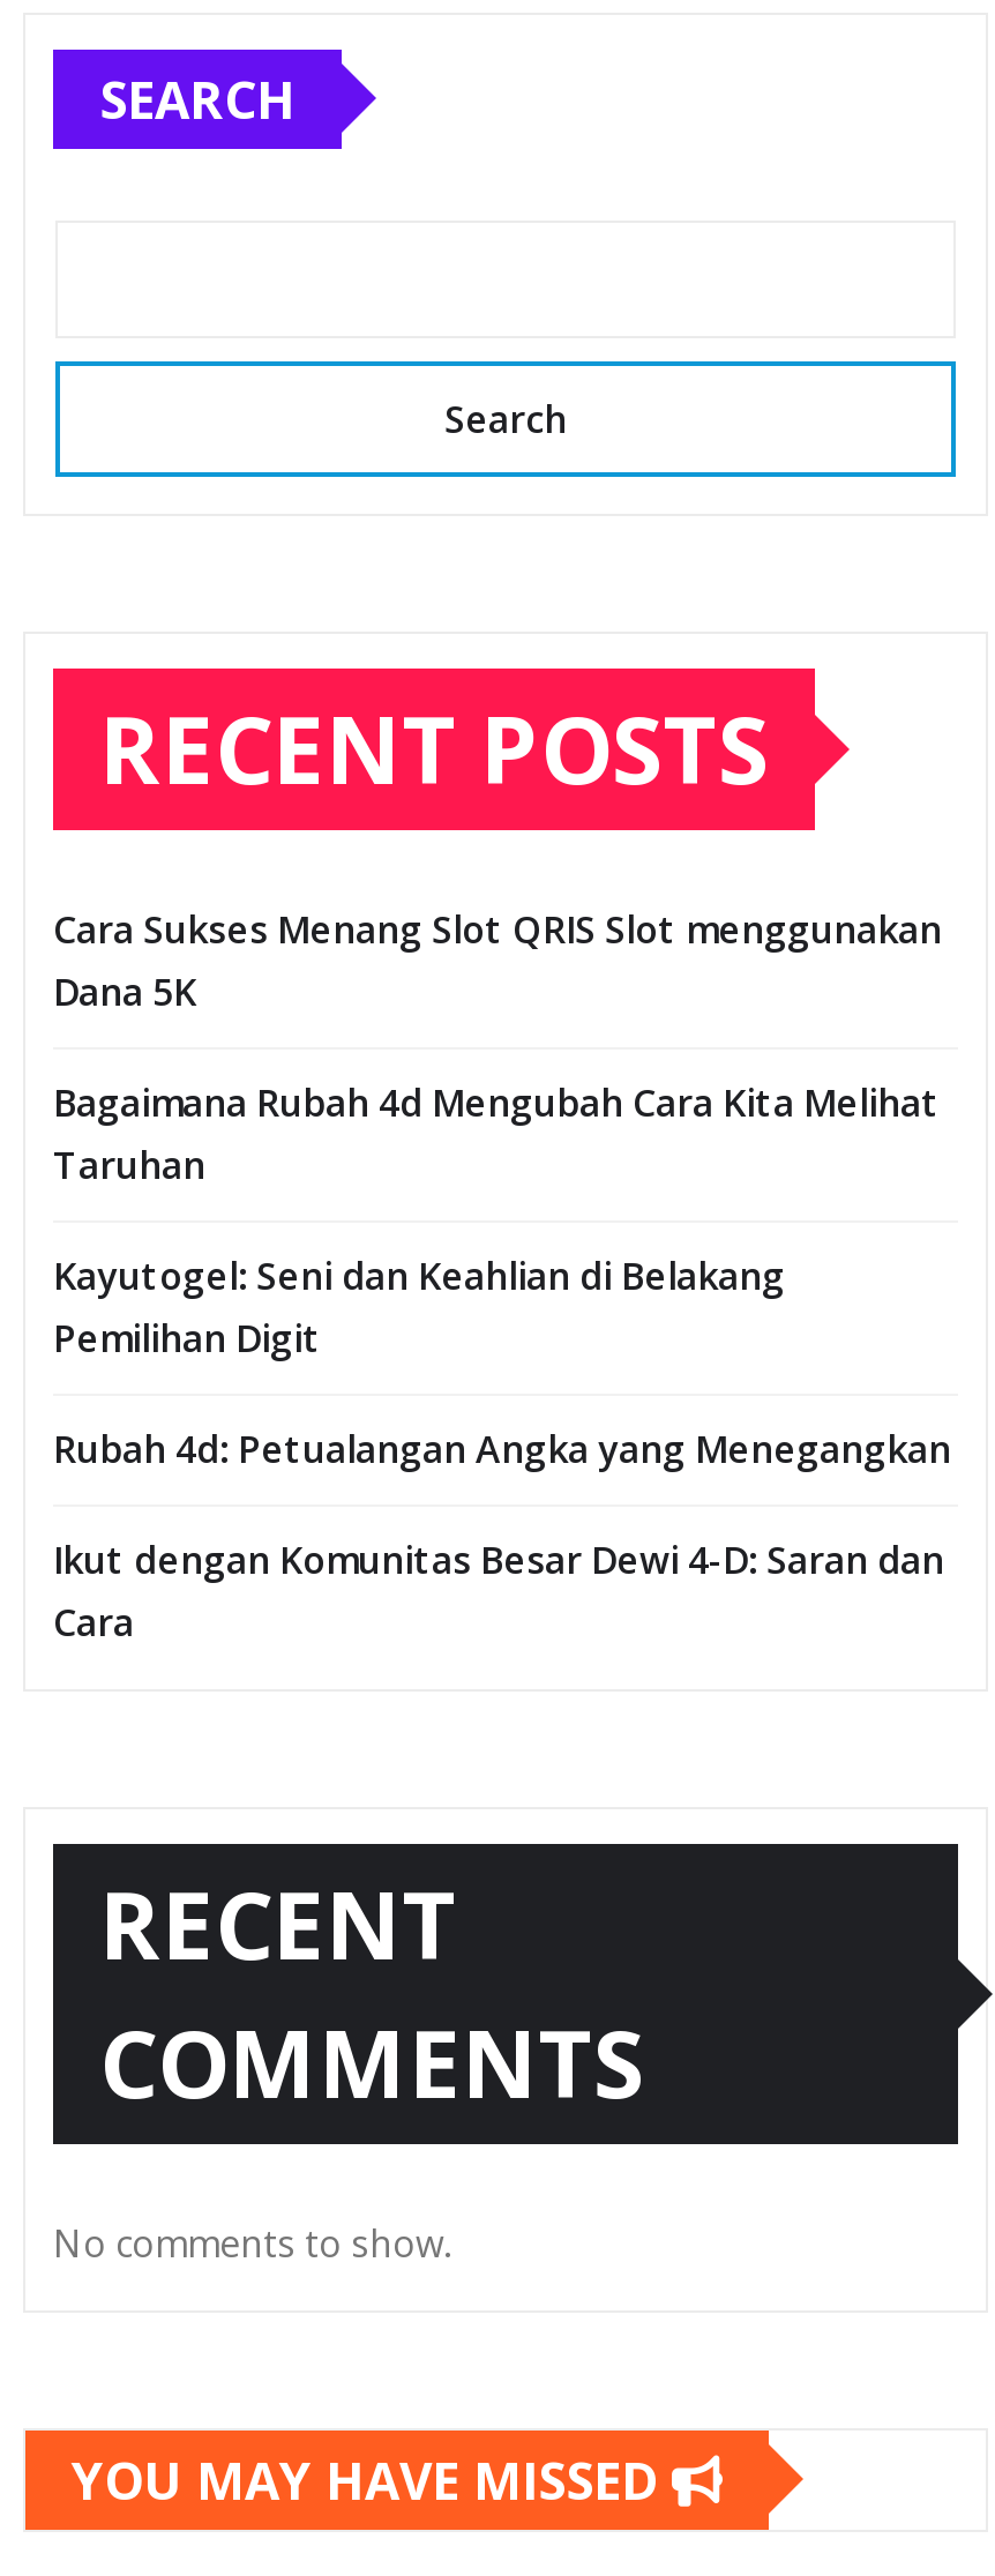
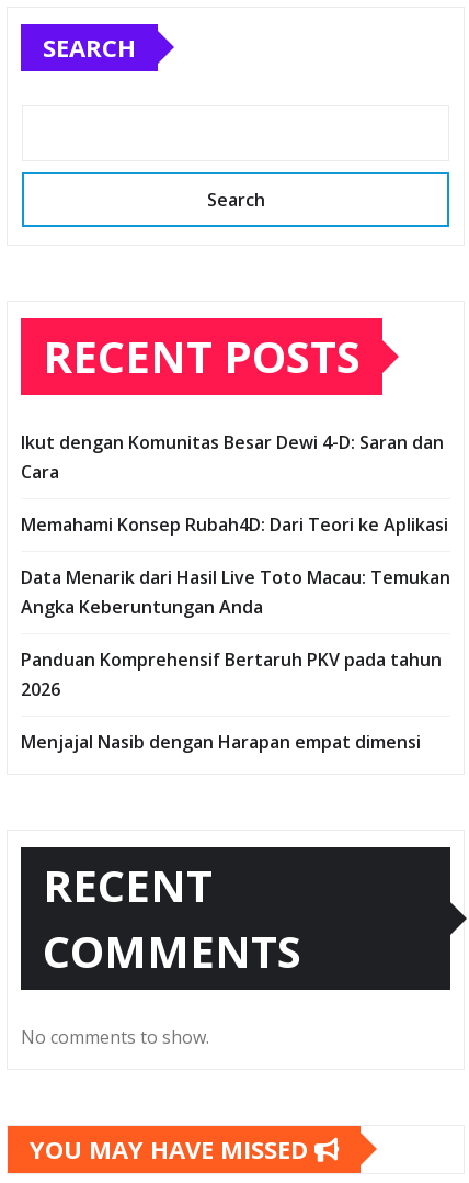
[53,904,951,1474] Cara Sukses Menang Slot QRIS Slot menggunakan | Dana 5K | Bagaimana Rubah 4d Mengubah Cara Kita Melihat | Taruhan | Kayutogel: Seni dan Keahlian di Belakang | Pemilihan Digit | Rubah 4d: Petualangan Angka yang Menegangkan -> none
moved [53,1535,944,1648] -> [21,430,444,484]: Ikut dengan Komunitas Besar Dewi 4-D: Saran dan | Cara
none -> [21,512,450,754] Memahami Konsep Rubah4D: Dari Teori ke Aplikasi | Data Menarik dari Hasil Live Toto Macau: Temukan | Angka Keberuntungan Anda | Panduan Komprehensif Bertaruh PKV pada tahun | 2026 | Menjajal Nasib dengan Harapan empat dimensi

